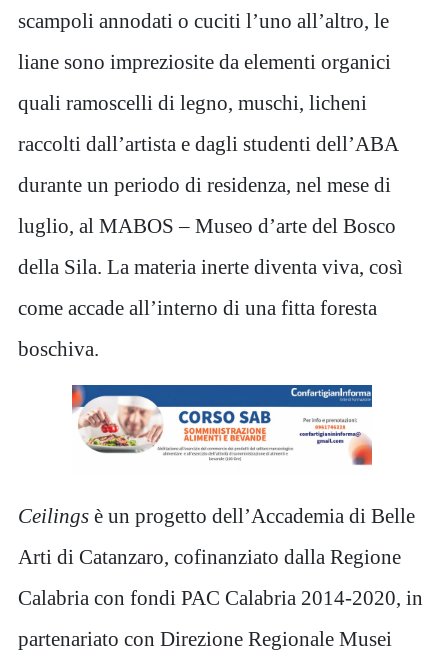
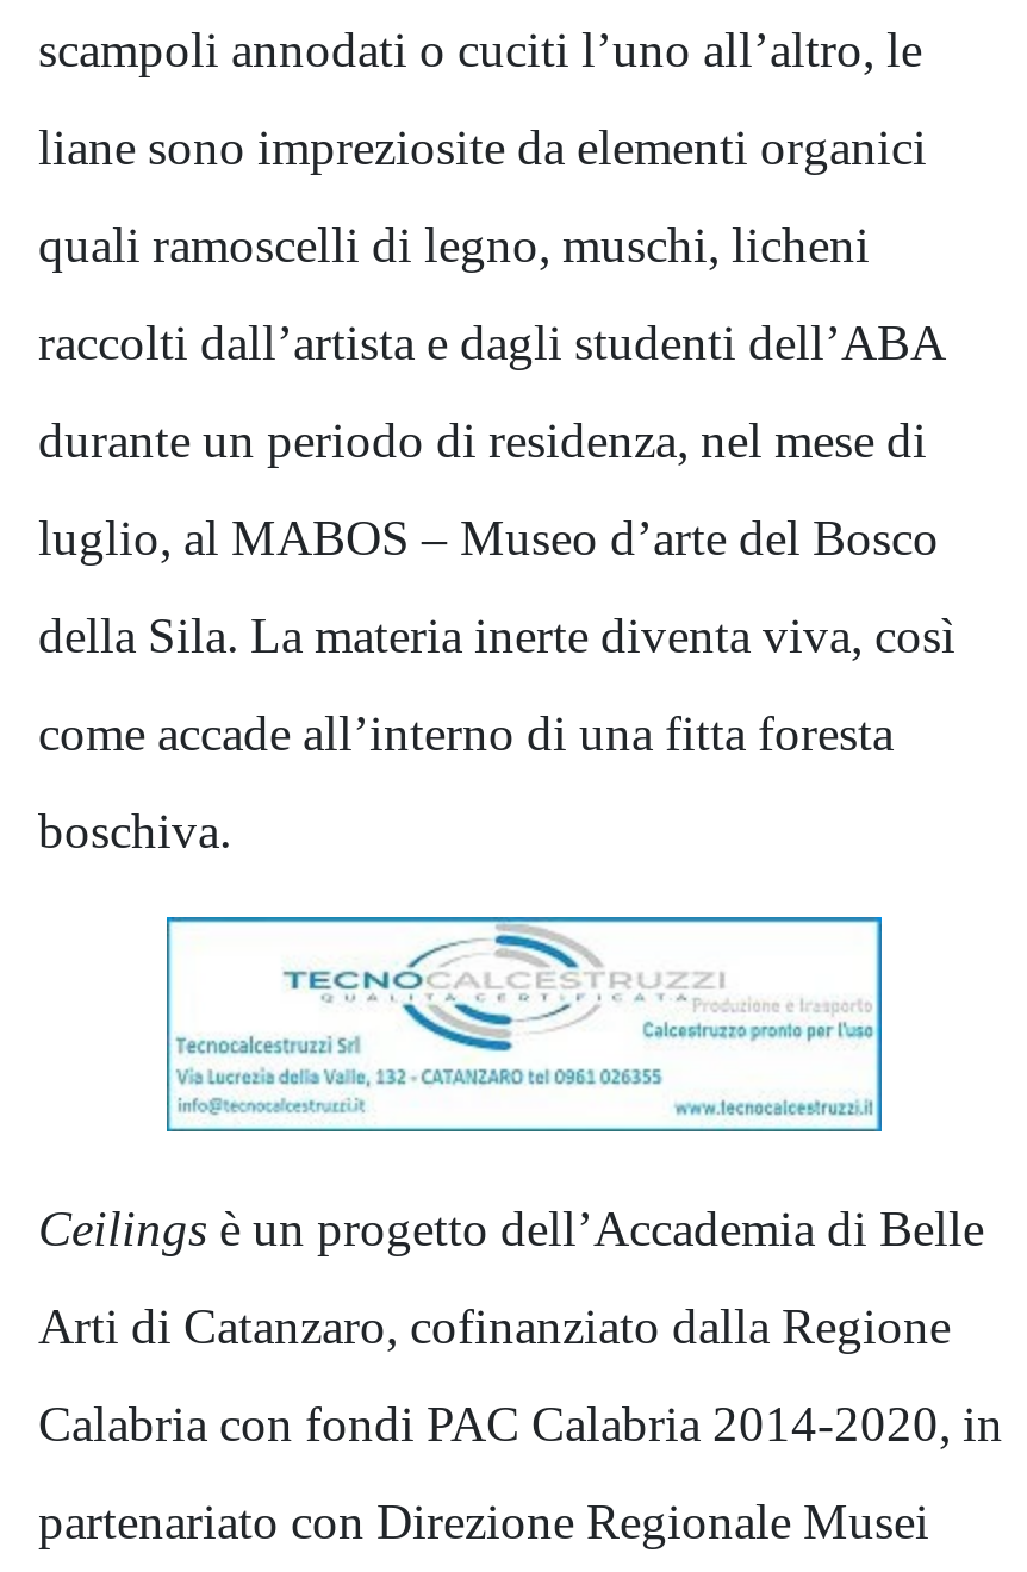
[71,385,373,475] [image] -> [164,915,884,1134] [image]

